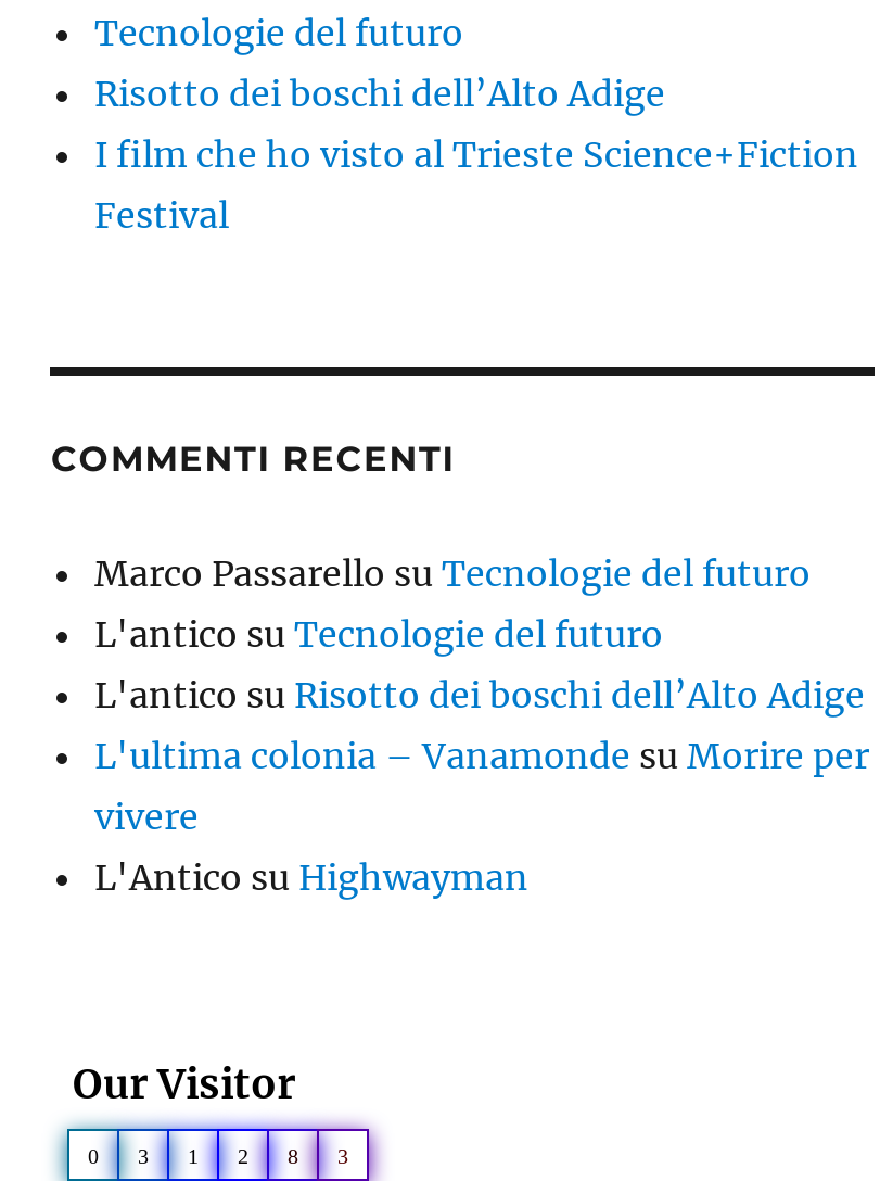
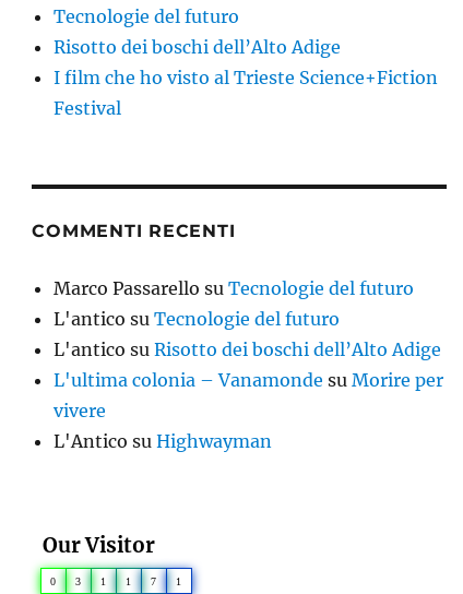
[238,1143,248,1167] 2 -> [126,575,132,587] 1
[288,1143,298,1167] 8 -> [151,575,157,587] 7
[337,1143,348,1167] 3 -> [176,575,182,587] 1

